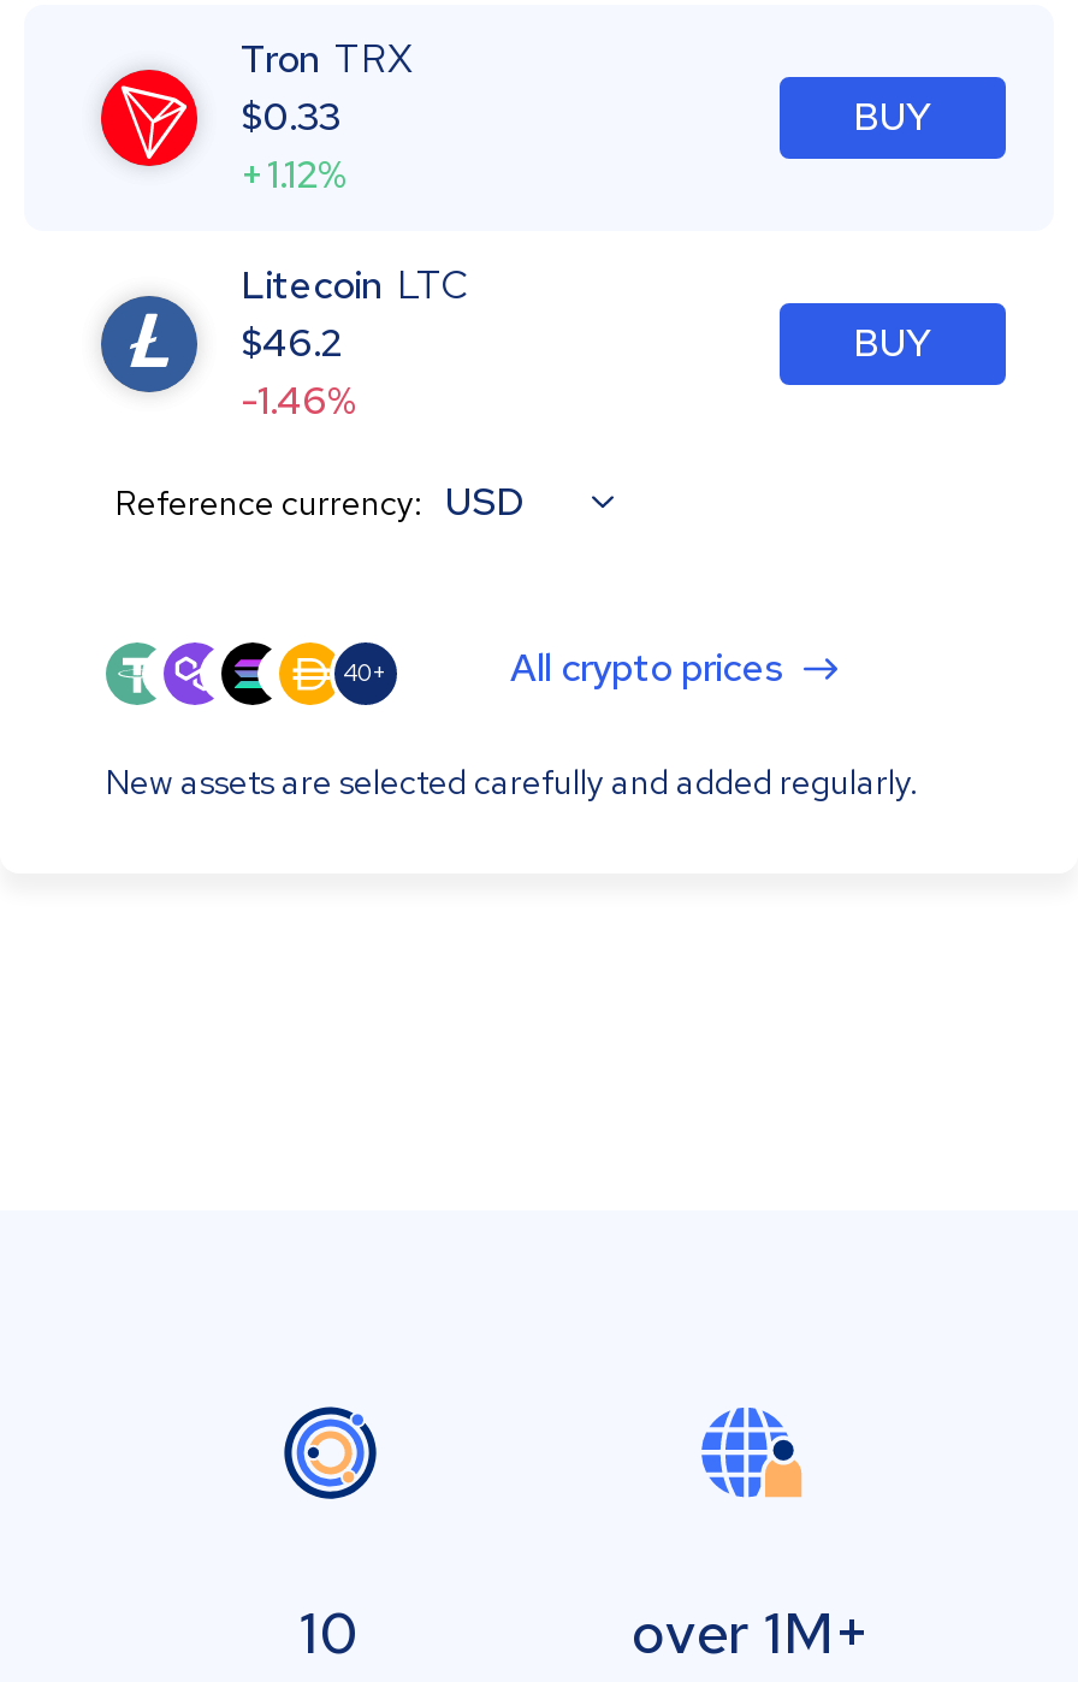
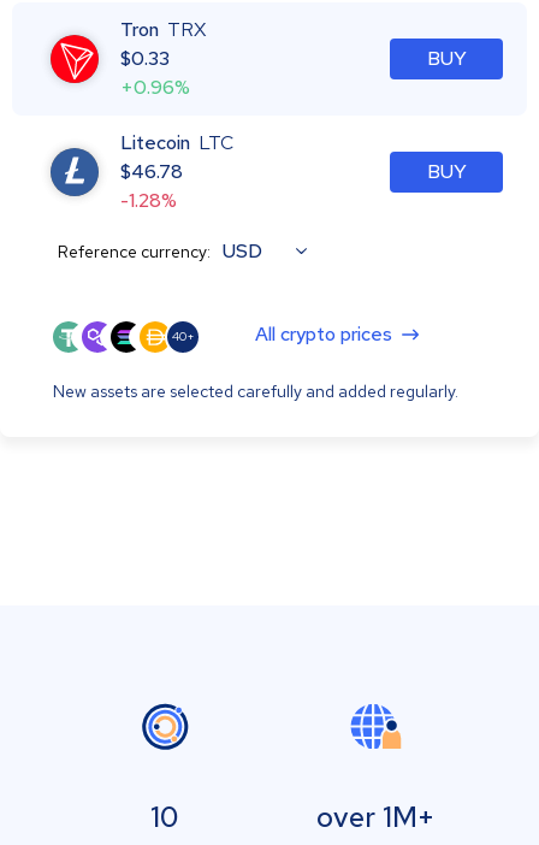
[241,149,349,199] +1.12% -> [120,74,190,100] +0.96%
[241,317,342,368] $46.2 -> [120,159,183,184] $46.78
[241,375,359,425] -1.46% -> [120,188,177,213] -1.28%

